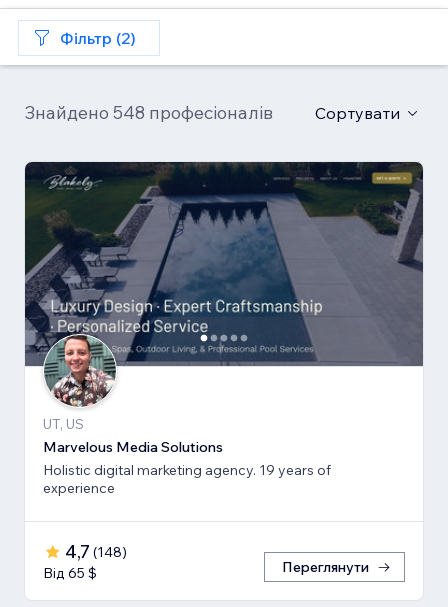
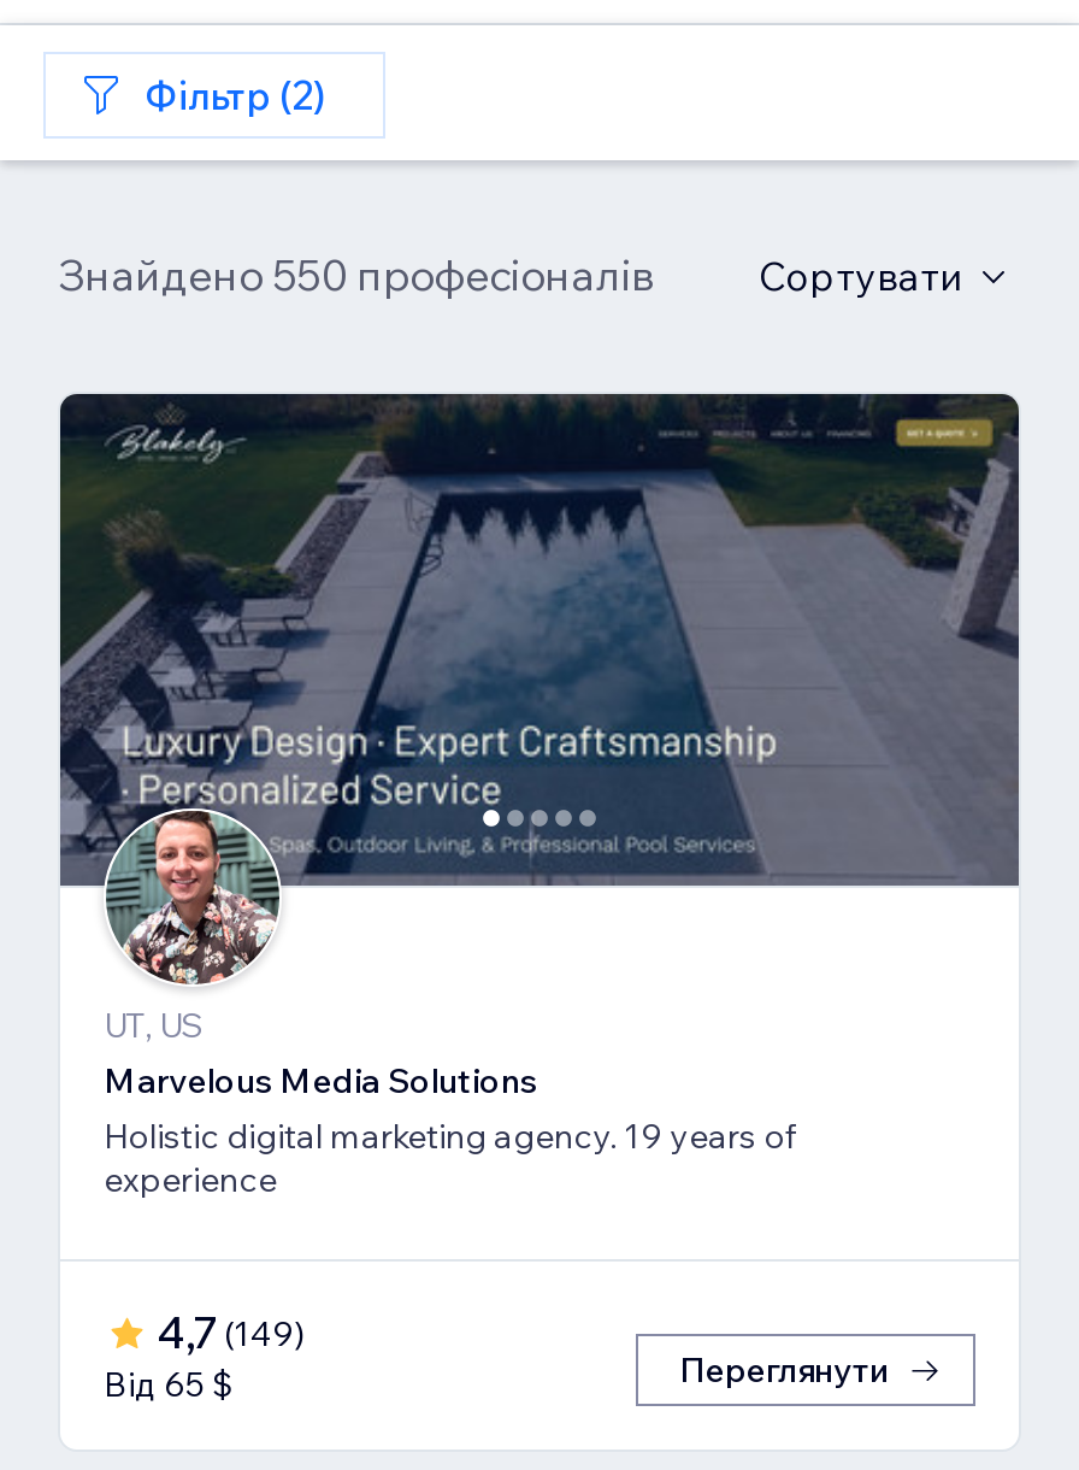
[24,101,273,124] Знайдено 548 професіоналів -> [58,247,655,302] Знайдено 550 професіоналів
[65,540,127,563] 4,7 (148) -> [157,1305,306,1361] 4,7 (149)

